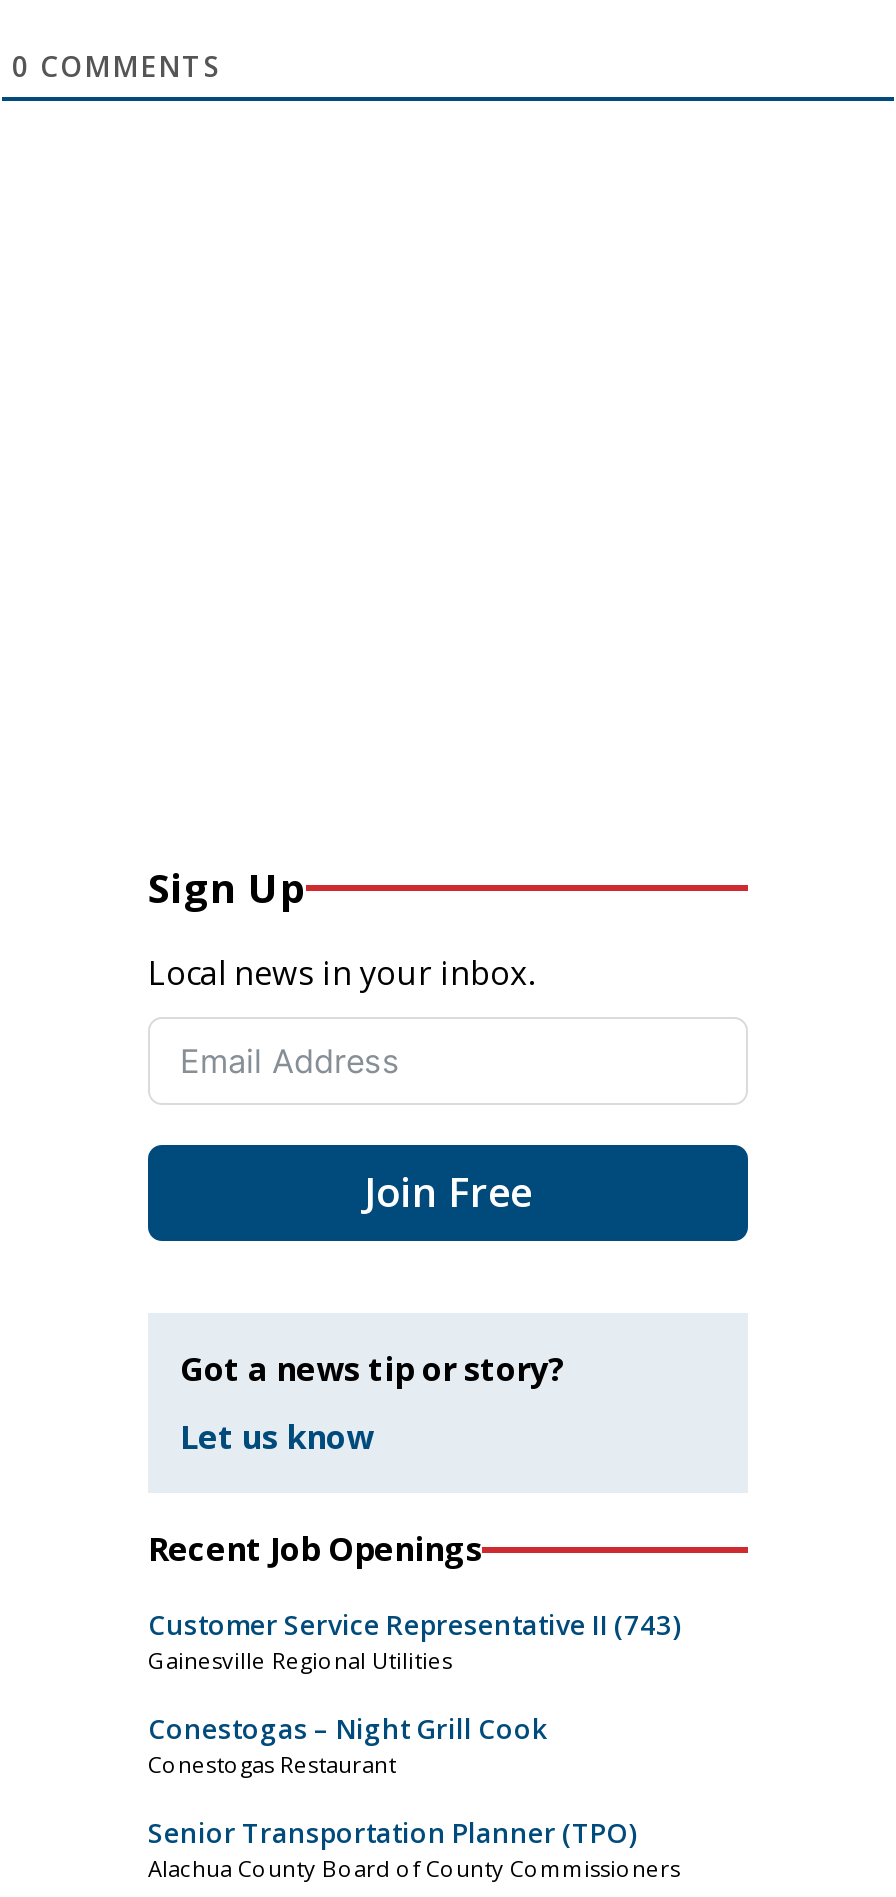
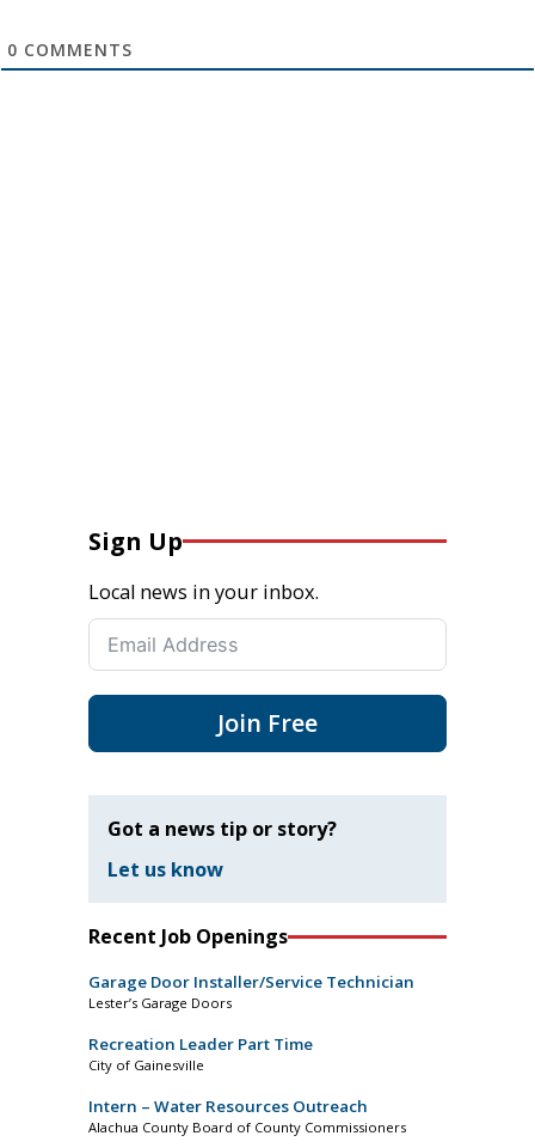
[148,1607,680,1675] Customer Service Representative II (743) | Gainesville Regional Utilities -> [88,971,414,1012] Garage Door Installer/Service Technician | Lester’s Garage Doors
[148,1711,548,1779] Conestogas – Night Grill Cook | Conestogas Restaurant -> [88,1033,313,1074] Recreation Leader Part Time | City of Gainesville
[148,1815,636,1851] Senior Transportation Planner (TPO) -> [88,1096,368,1117] Intern – Water Resources Outreach

